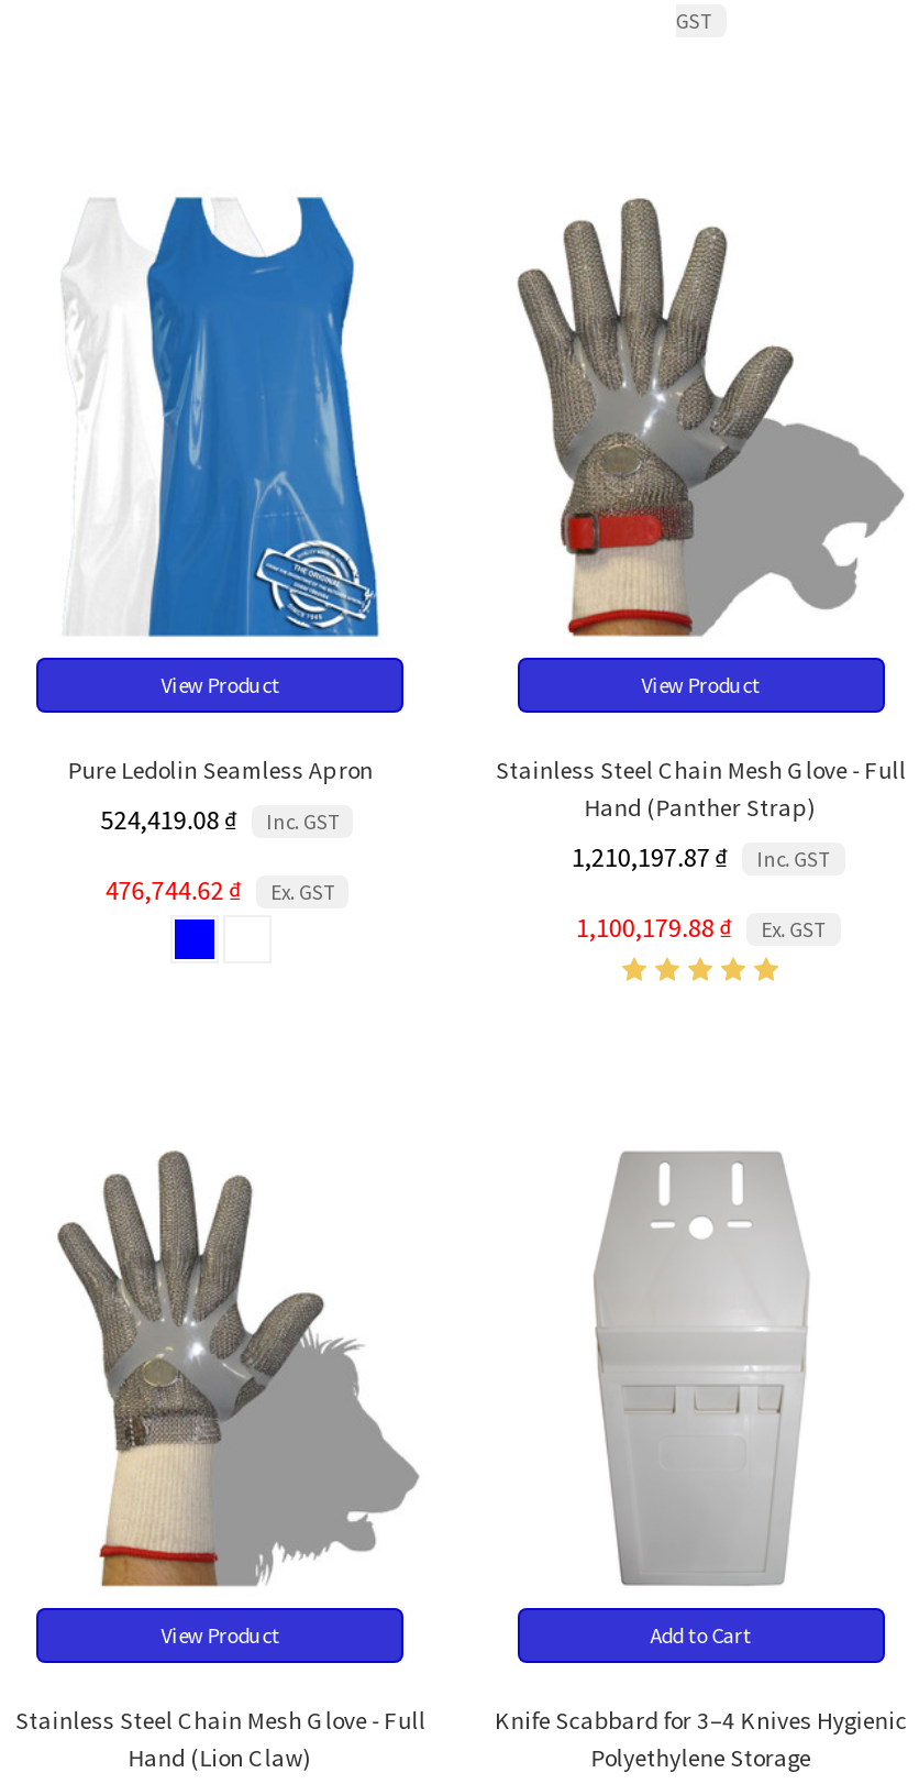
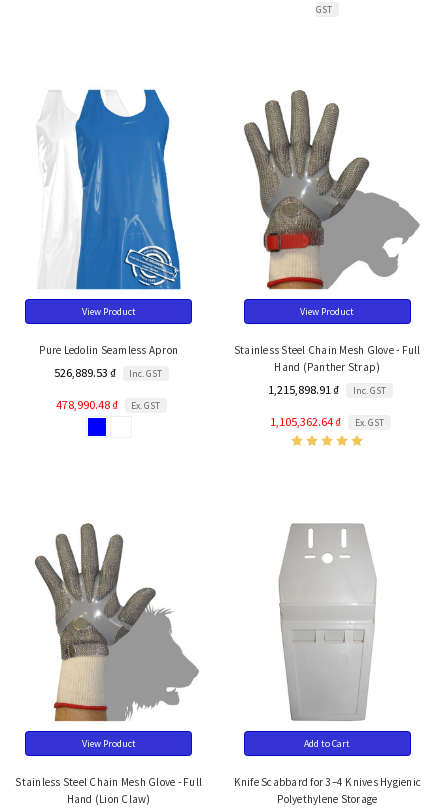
[100,803,339,836] 524,419.08 ₫ Inc. GST -> [54,365,162,380] 526,889.53 ₫ Inc. GST
[571,841,829,874] 1,210,197.87 ₫ Inc. GST -> [268,382,386,397] 1,215,898.91 ₫ Inc. GST
[105,873,334,906] 476,744.62 ₫ Ex. GST -> [56,397,160,412] 478,990.48 ₫ Ex. GST
[576,910,825,943] 1,100,179.88 ₫ Ex. GST -> [270,414,384,429] 1,105,362.64 ₫ Ex. GST

